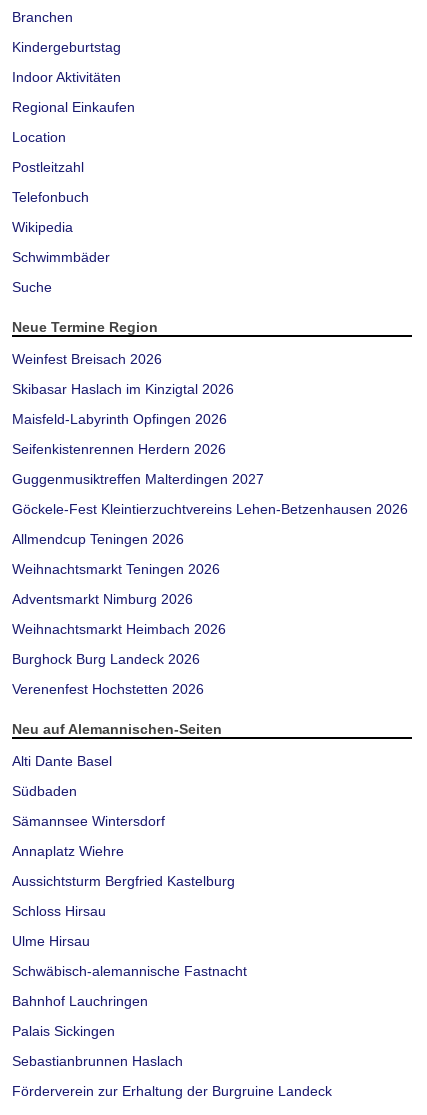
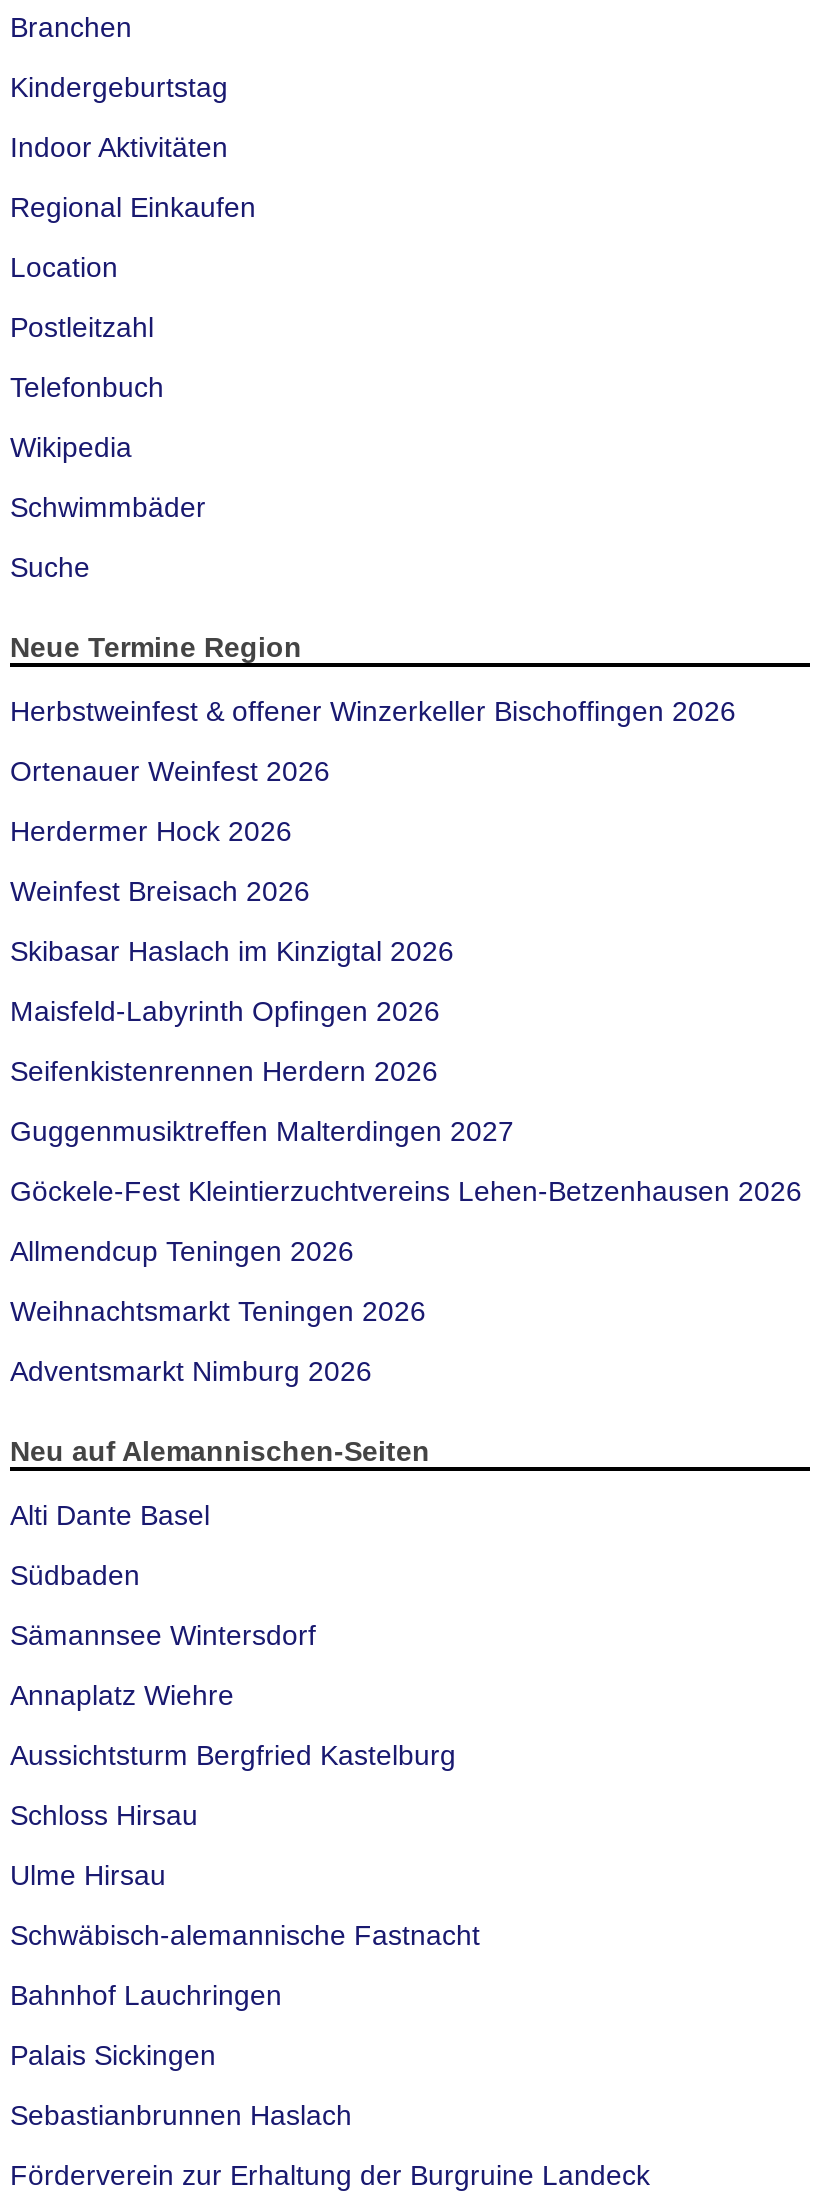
none -> [10,695,736,847] Herbstweinfest & offener Winzerkeller Bischoffingen 2026 | Ortenauer Weinfest 2026 | Herdermer Hock 2026
moved [12,351,408,607] -> [10,875,802,1387]: Weinfest Breisach 2026 | Skibasar Haslach im Kinzigtal 2026 | Maisfeld-Labyrinth Opfingen 2026 | ... | Weihnachtsmarkt Teningen 2026 | Adventsmarkt Nimburg 2026
[12,621,226,697] Weihnachtsmarkt Heimbach 2026 | Burghock Burg Landeck 2026 | Verenenfest Hochstetten 2026 -> none

